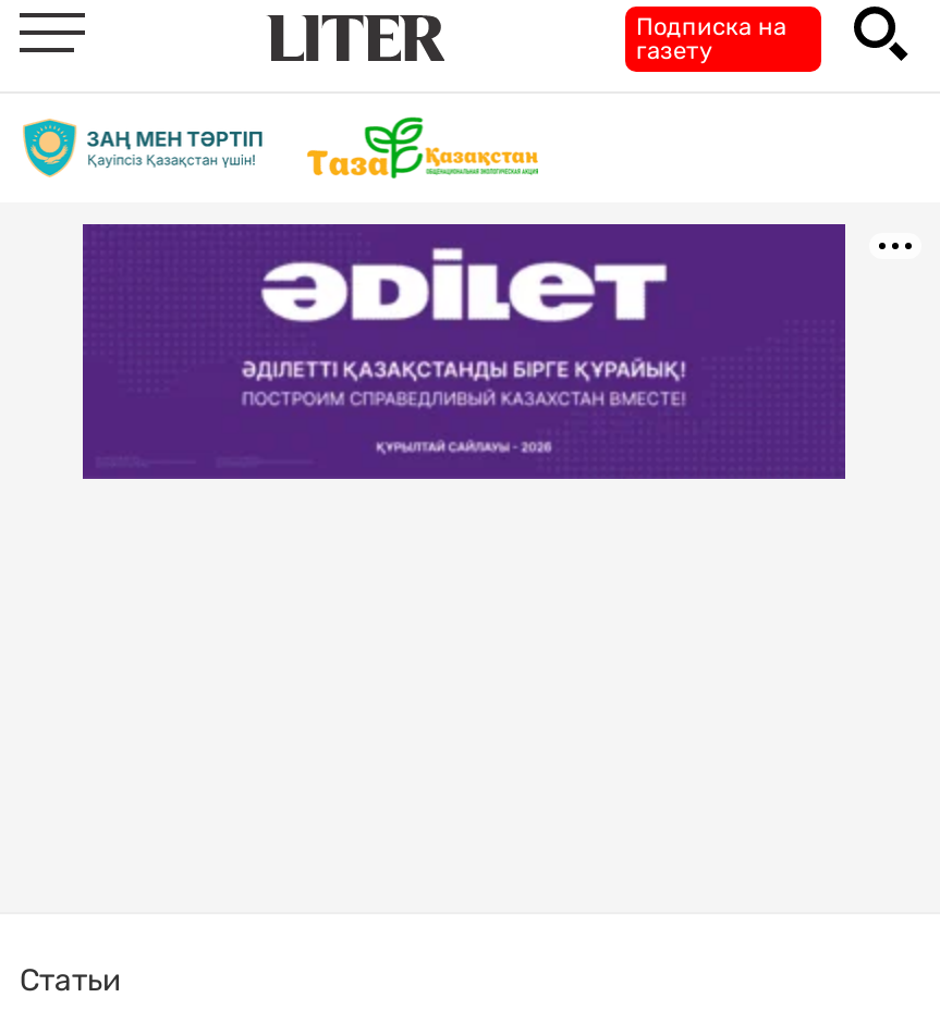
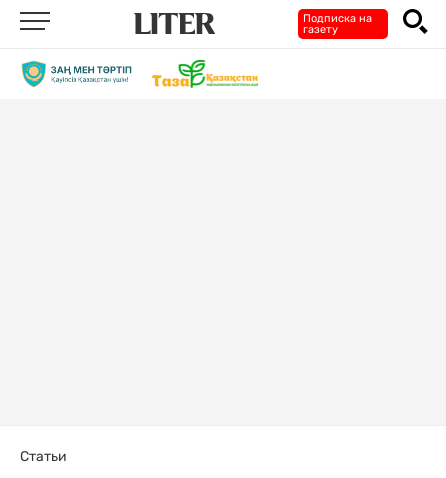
[81,222,847,481] [image] -> none

